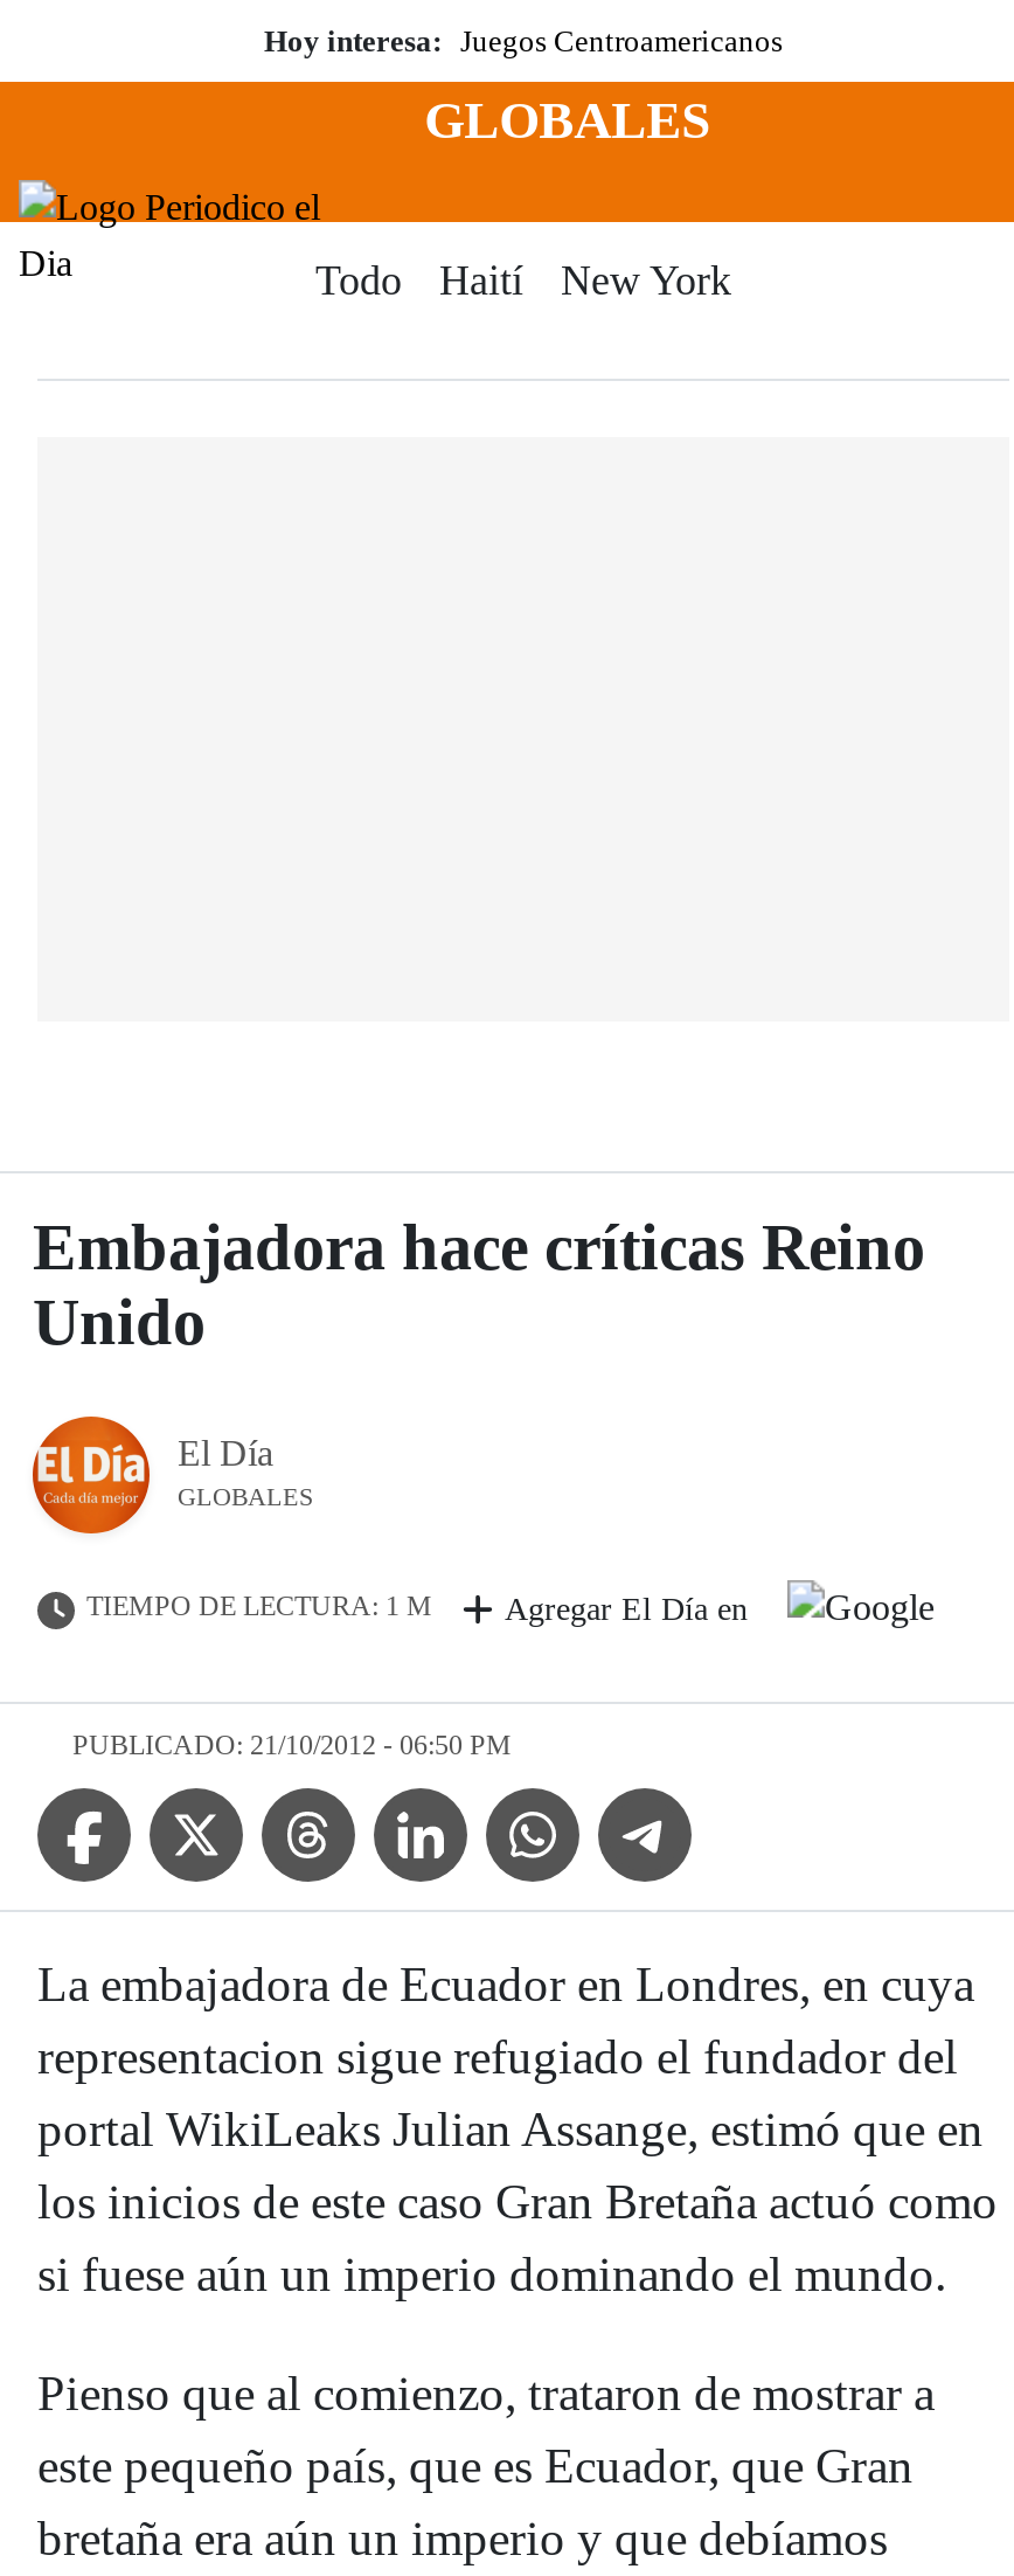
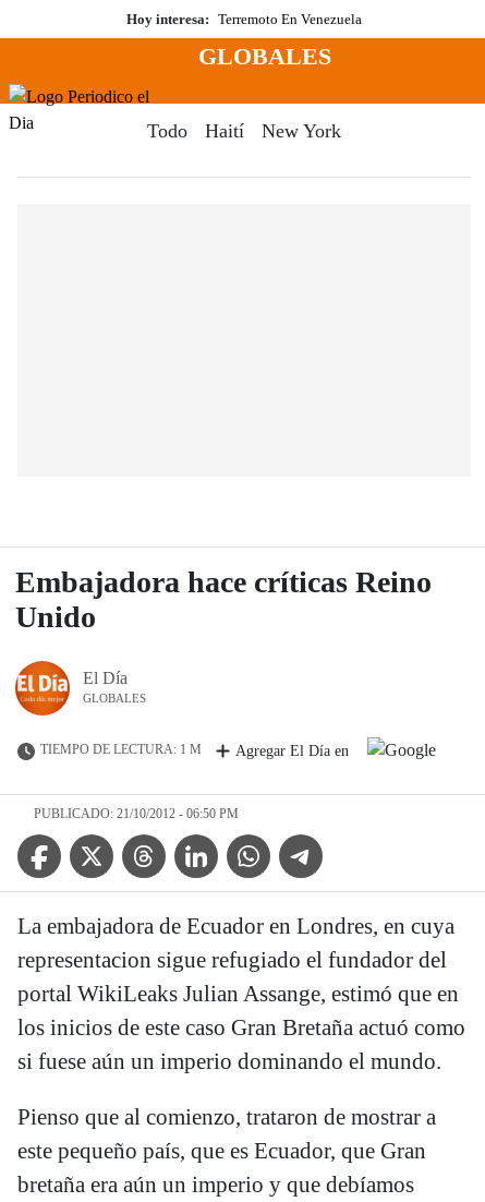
[264,23,783,58] Hoy interesa: Juegos Centroamericanos -> [126,11,362,27] Hoy interesa: Terremoto En Venezuela

